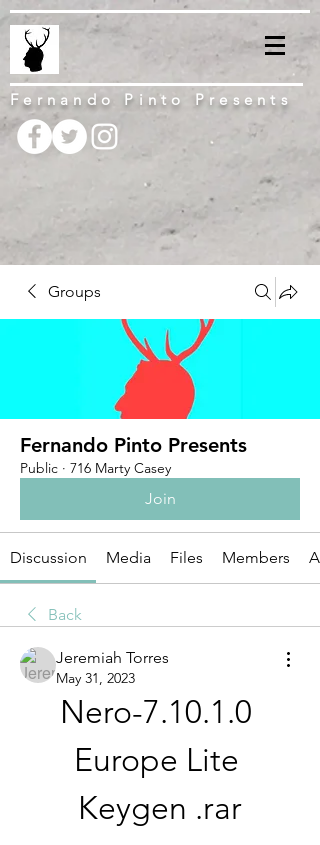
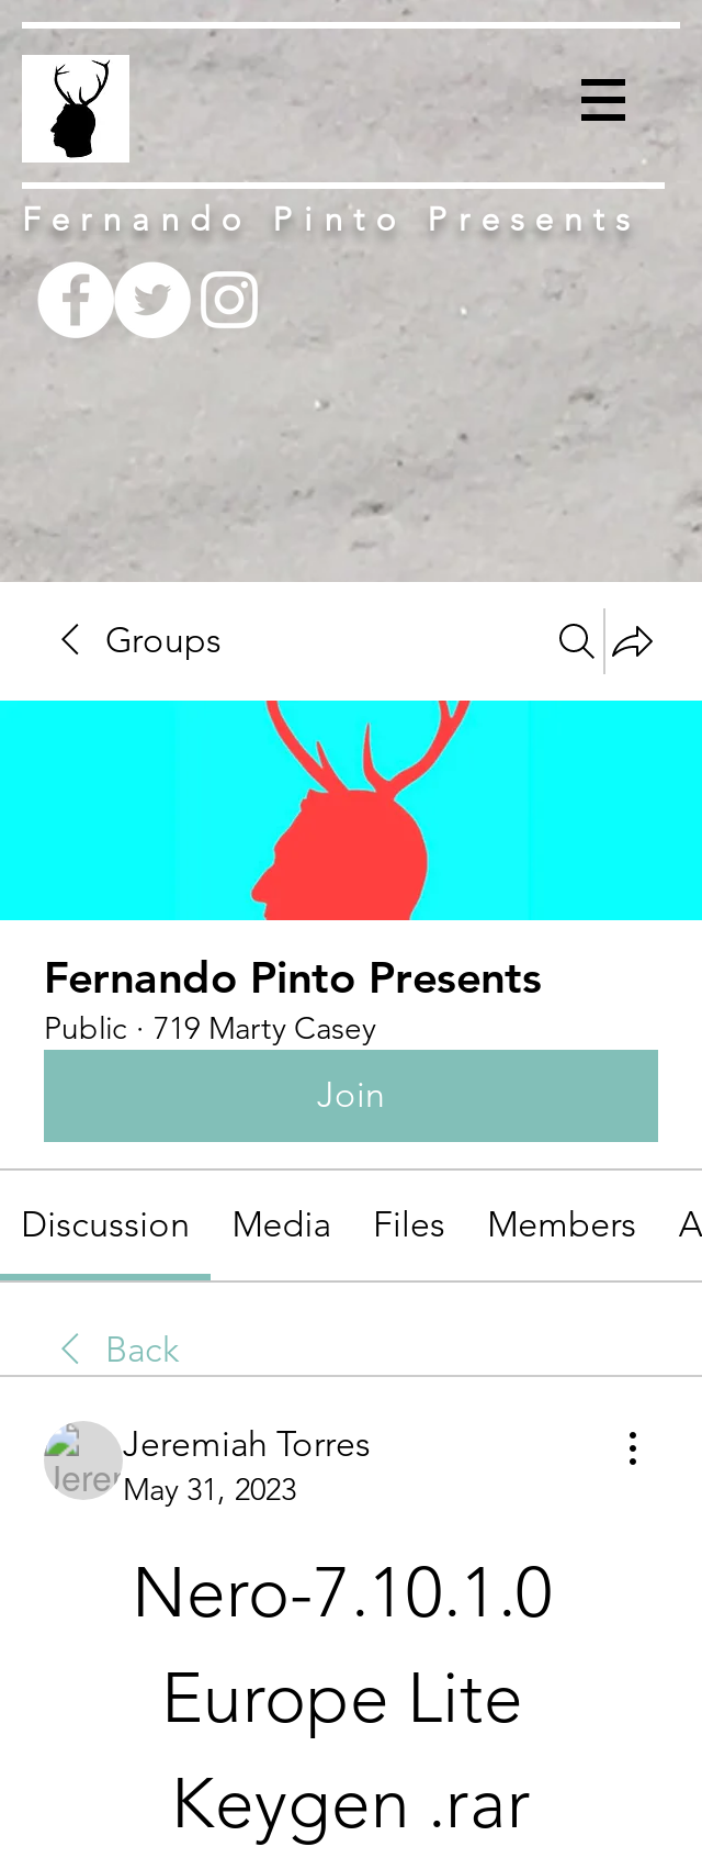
[20,459,171,477] Public · 716 Marty Casey -> [44,1008,375,1048] Public · 719 Marty Casey

